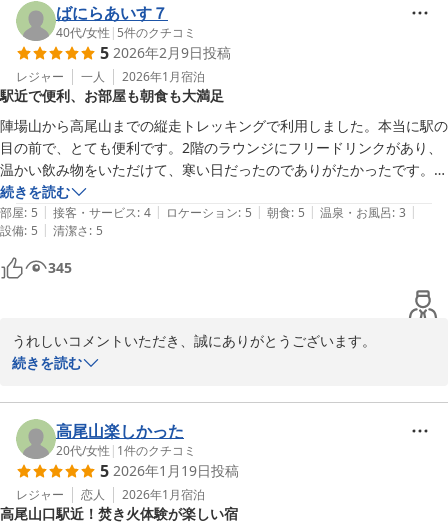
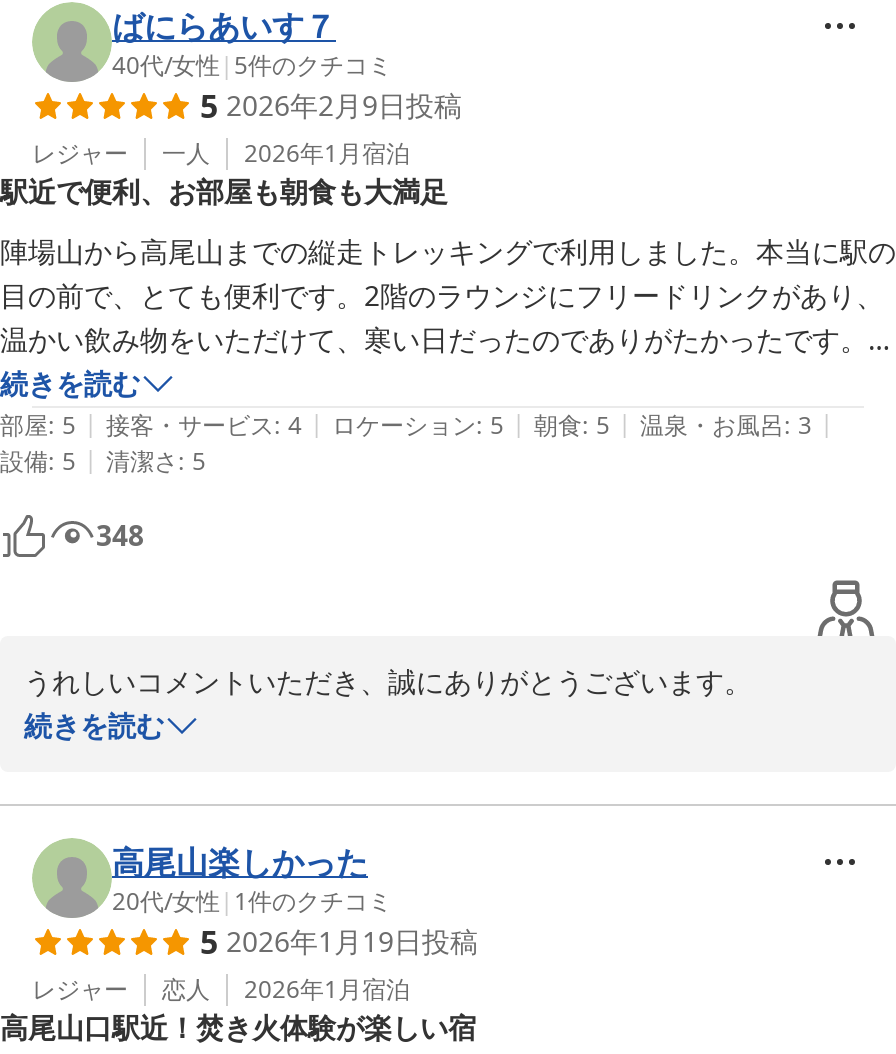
[48,258,72,277] 345 -> [96,516,144,554] 348

